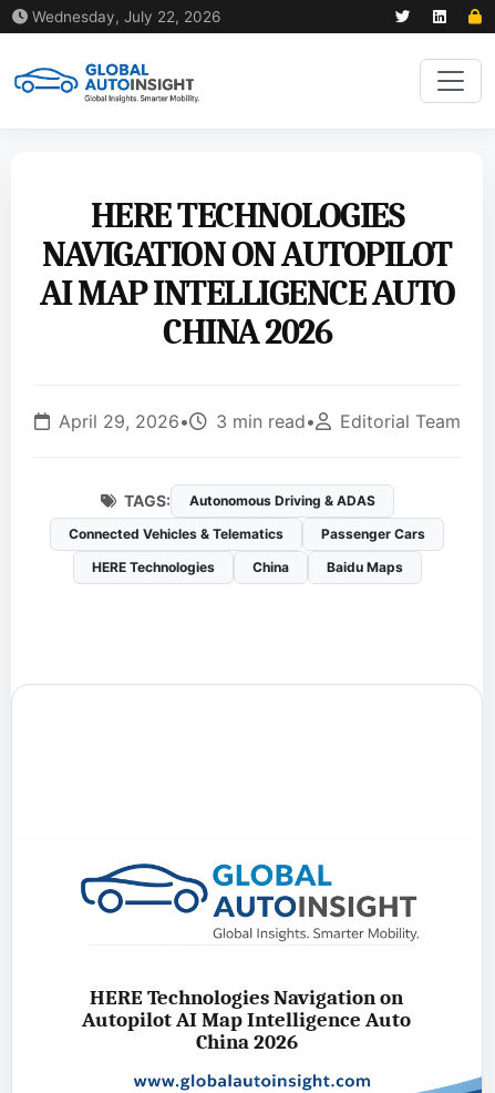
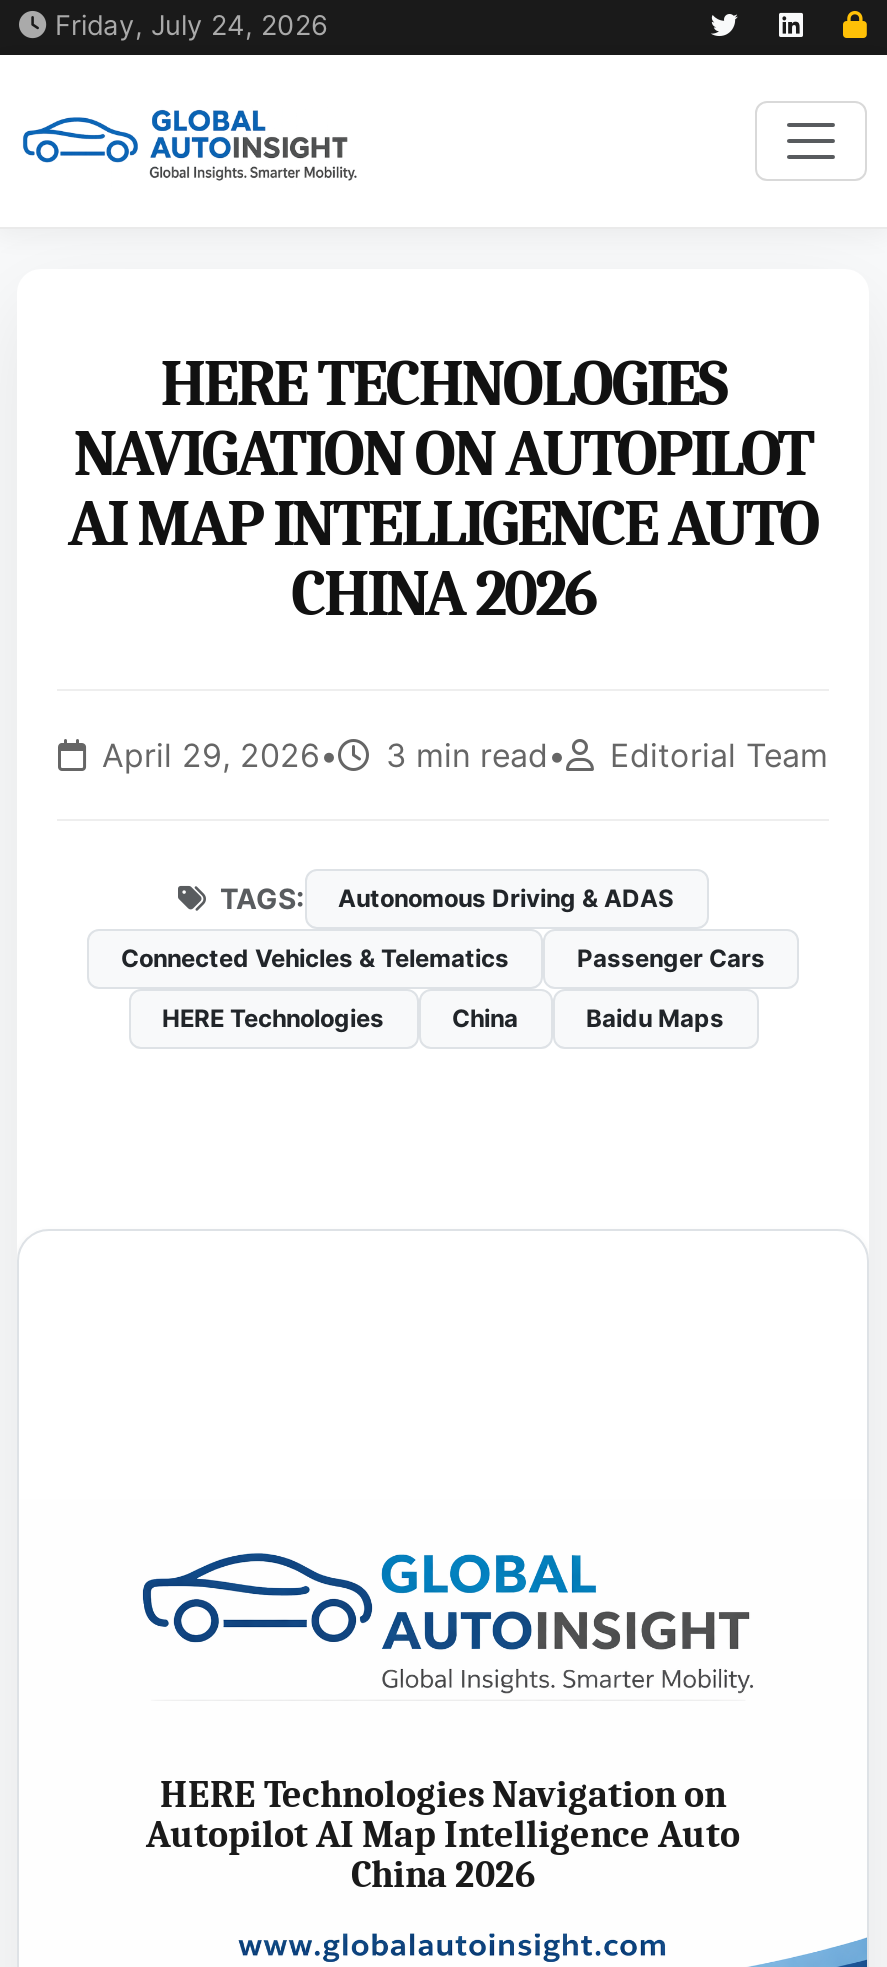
[28,8,220,25] Wednesday, July 22, 2026 -> [47,9,327,41] Friday, July 24, 2026

